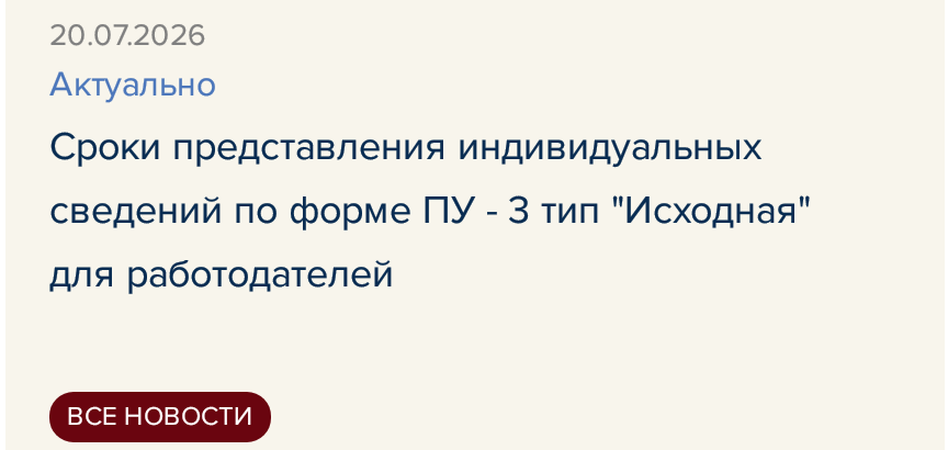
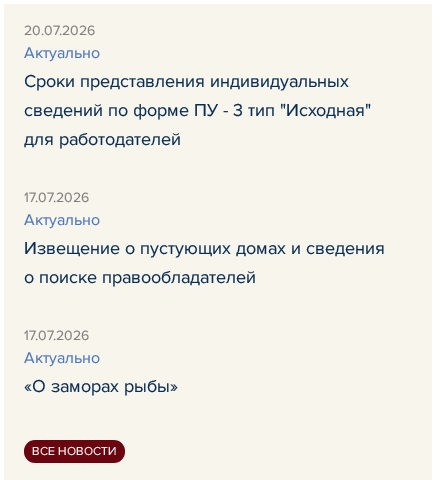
none -> [24,189,385,397] 17.07.2026 | Актуально | Извещение о пустующих домах и сведения | о поиске правообладателей | 17.07.2026 | Актуально | «О заморах рыбы»

